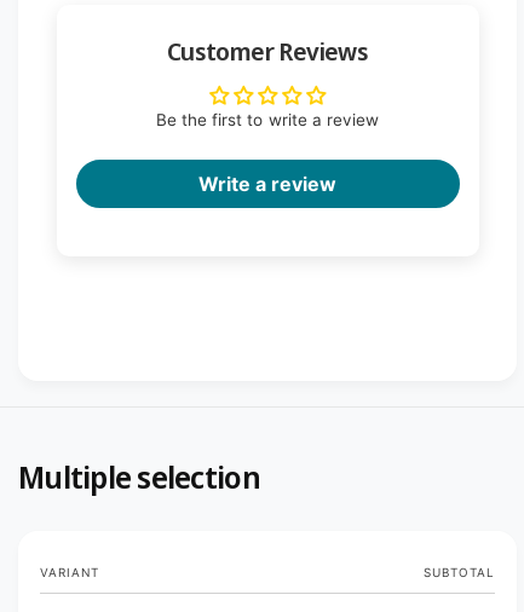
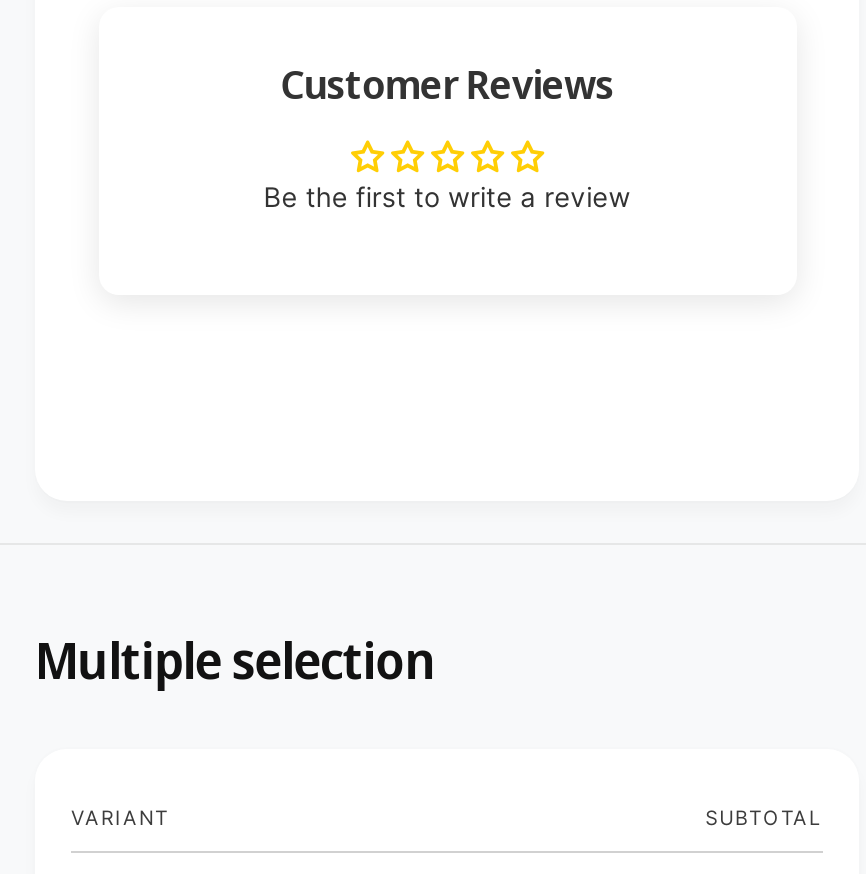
[198,172,337,196] Write a review -> none

